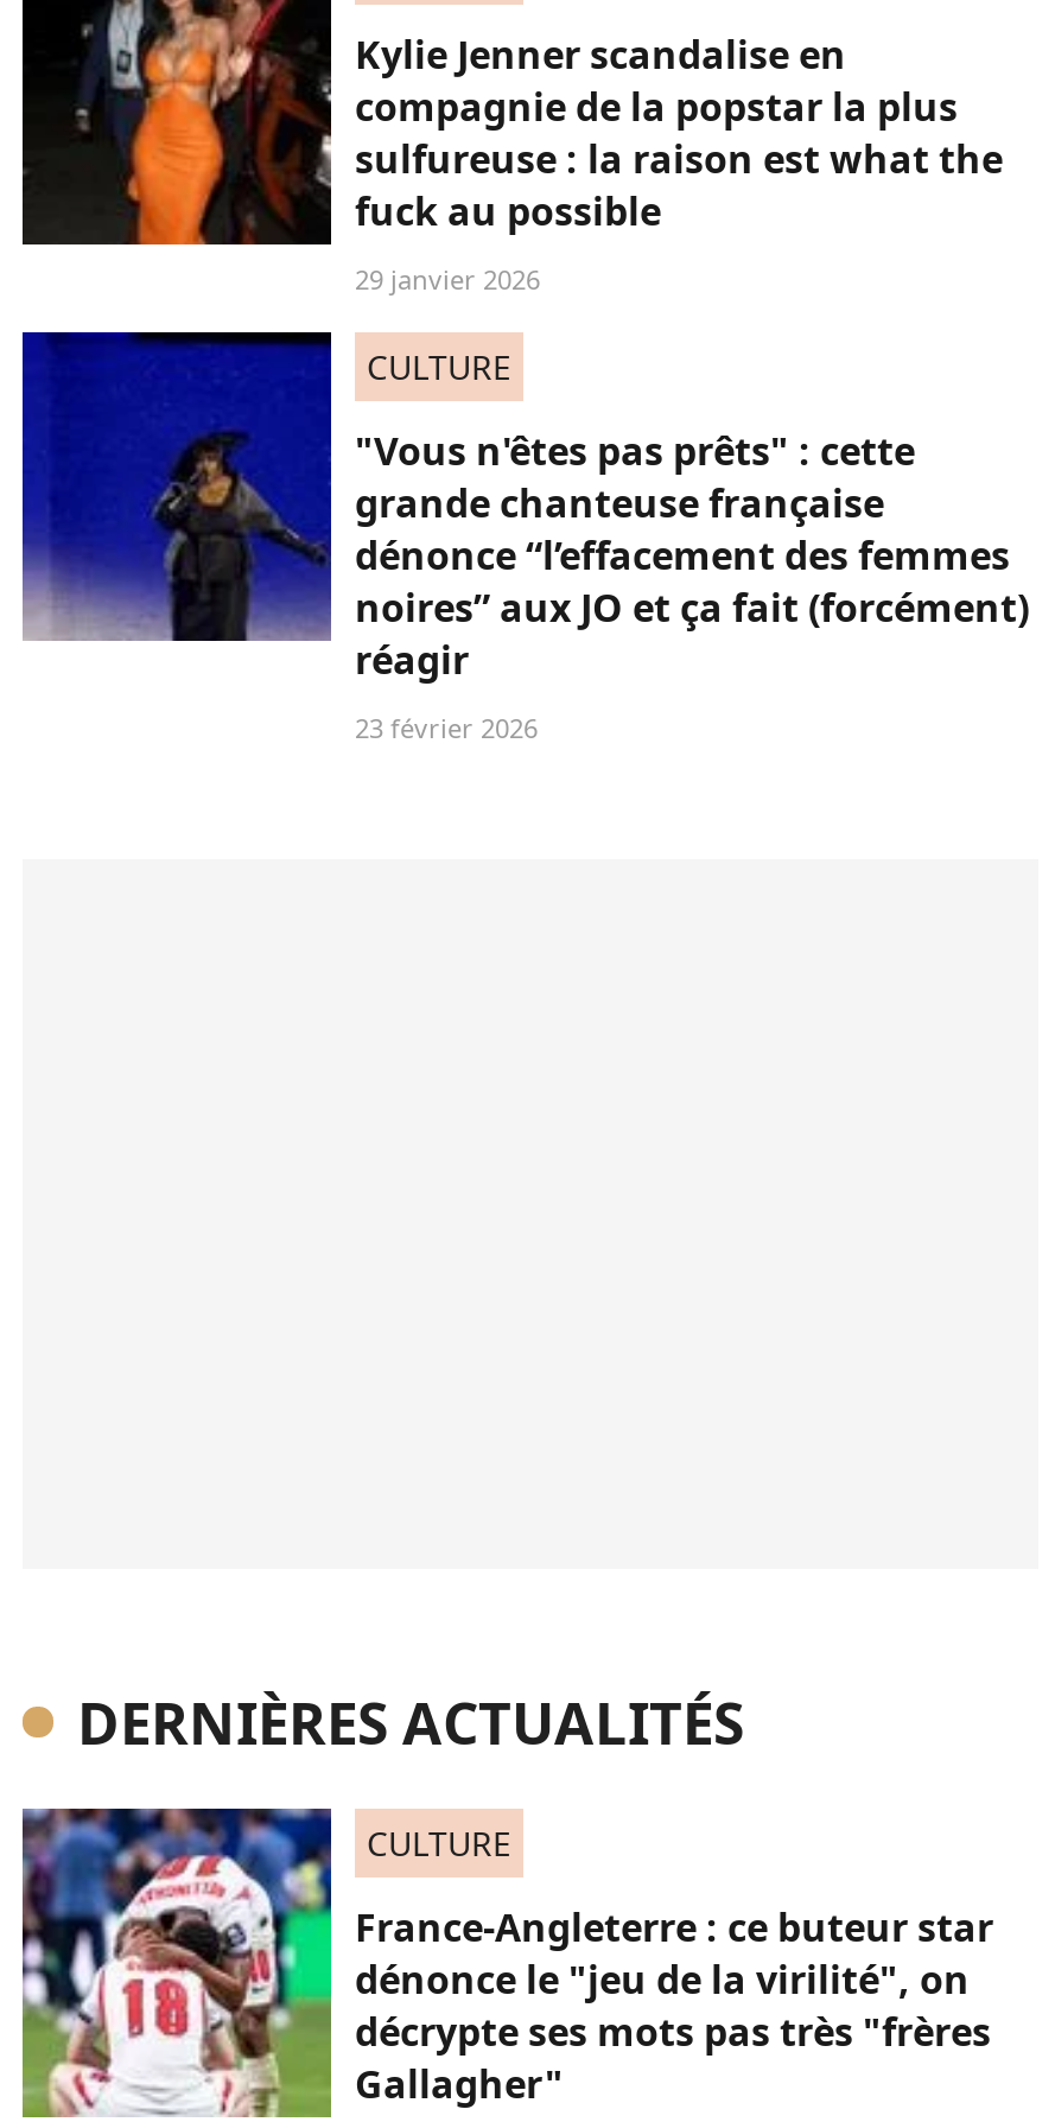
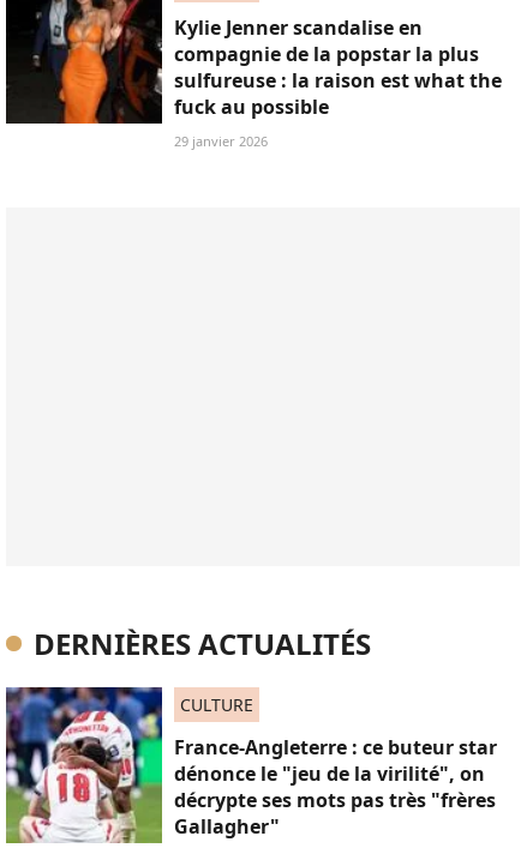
[20,330,1029,745] [image] | CULTURE | "Vous n'êtes pas prêts" : cette | grande chanteuse française | dénonce “l’effacement des femmes | noires” aux JO et ça fait (forcément) | réagir | 23 février 2026 -> none

